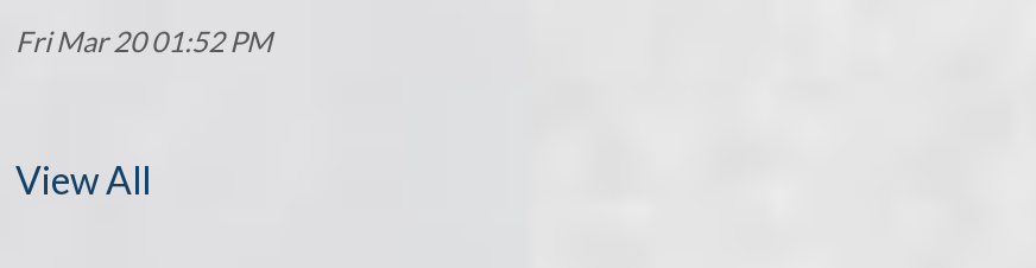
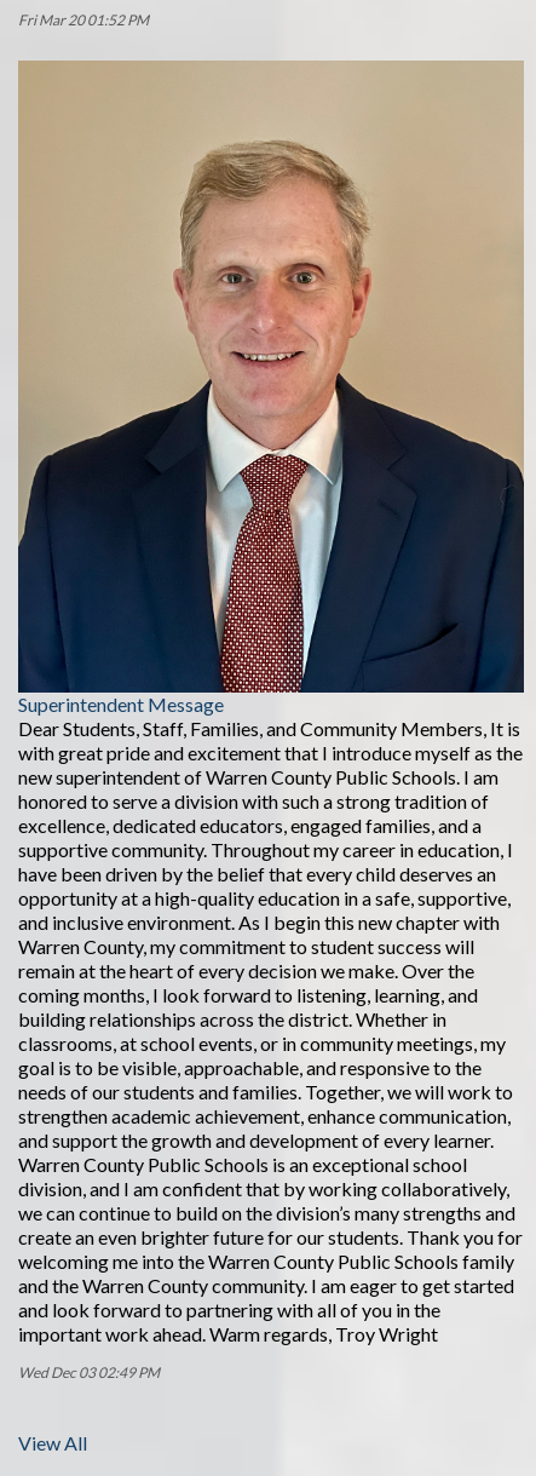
none -> [17,59,525,1382] [image] | Superintendent Message | Dear Students, Staff, Families, and Community Members, It is | with great pride and excitement that I introduce myself as the | new superintendent of Warren County Public Schools. I am | honored to serve a division with such a strong tradition of | excellence, dedicated educators, engaged families, and a | supportive community. Throughout my career in education, I | have been driven by the belief that every child deserves an | opportunity at a high-quality education in a safe, supportive, | and inclusive environment. As I begin this new chapter with | Warren County, my commitment to student success will | remain at the heart of every decision we make. Over the | coming months, I look forward to listening, learning, and | building relationships across the district. Whether in | classrooms, at school events, or in community meetings, my | goal is to be visible, approachable, and responsive to the | needs of our students and families. Together, we will work to | strengthen academic achievement, enhance communication, | and support the growth and development of every learner. | Warren County Public Schools is an exceptional school | division, and I am confident that by working collaboratively, | we can continue to build on the division’s many strengths and | create an even brighter future for our students. Thank you for | welcoming me into the Warren County Public Schools family | and the Warren County community. I am eager to get started | and look forward to partnering with all of you in the | important work ahead. Warm regards, Troy Wright | Wed Dec 03 02:49 PM

